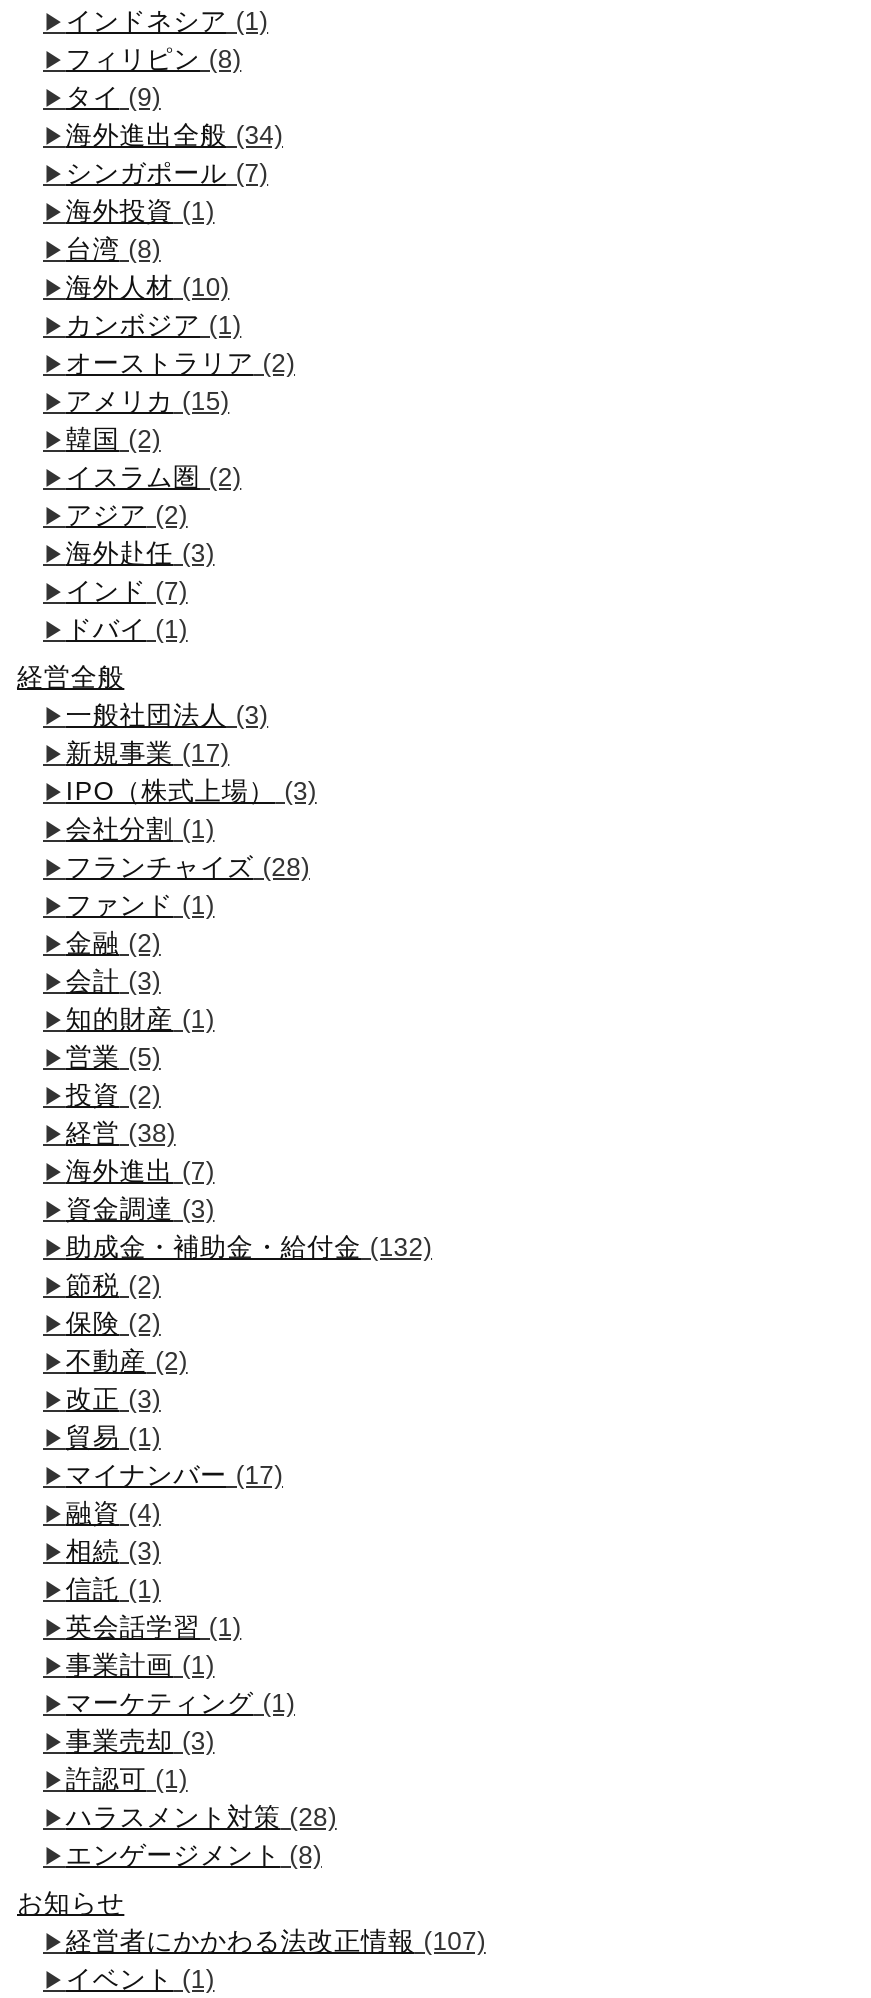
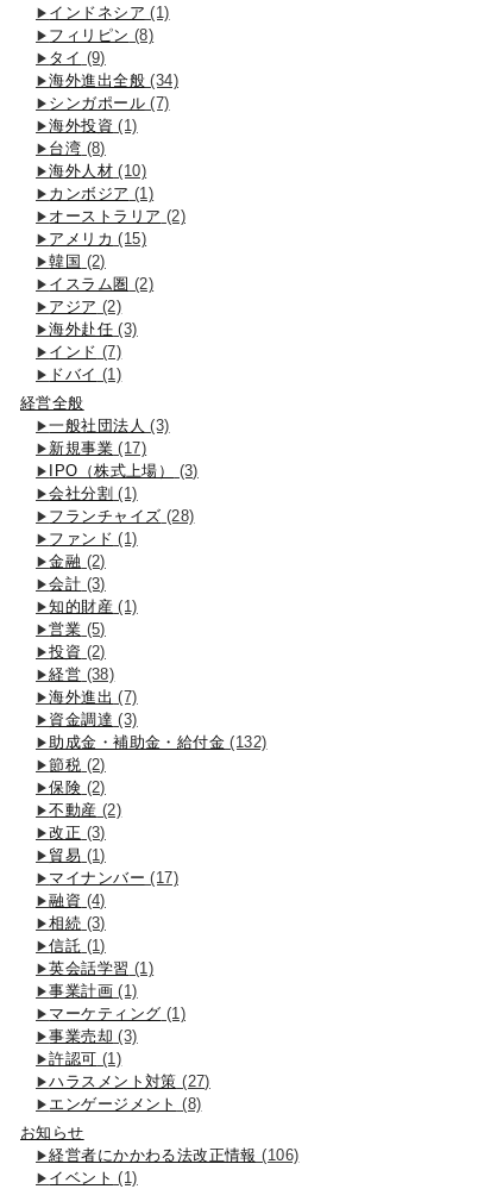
[66,1801,337,1831] ハラスメント対策(28) -> [49,1072,210,1090] ハラスメント対策(27)
[66,1925,486,1955] 経営者にかかわる法改正情報(107) -> [49,1146,299,1164] 経営者にかかわる法改正情報(106)

